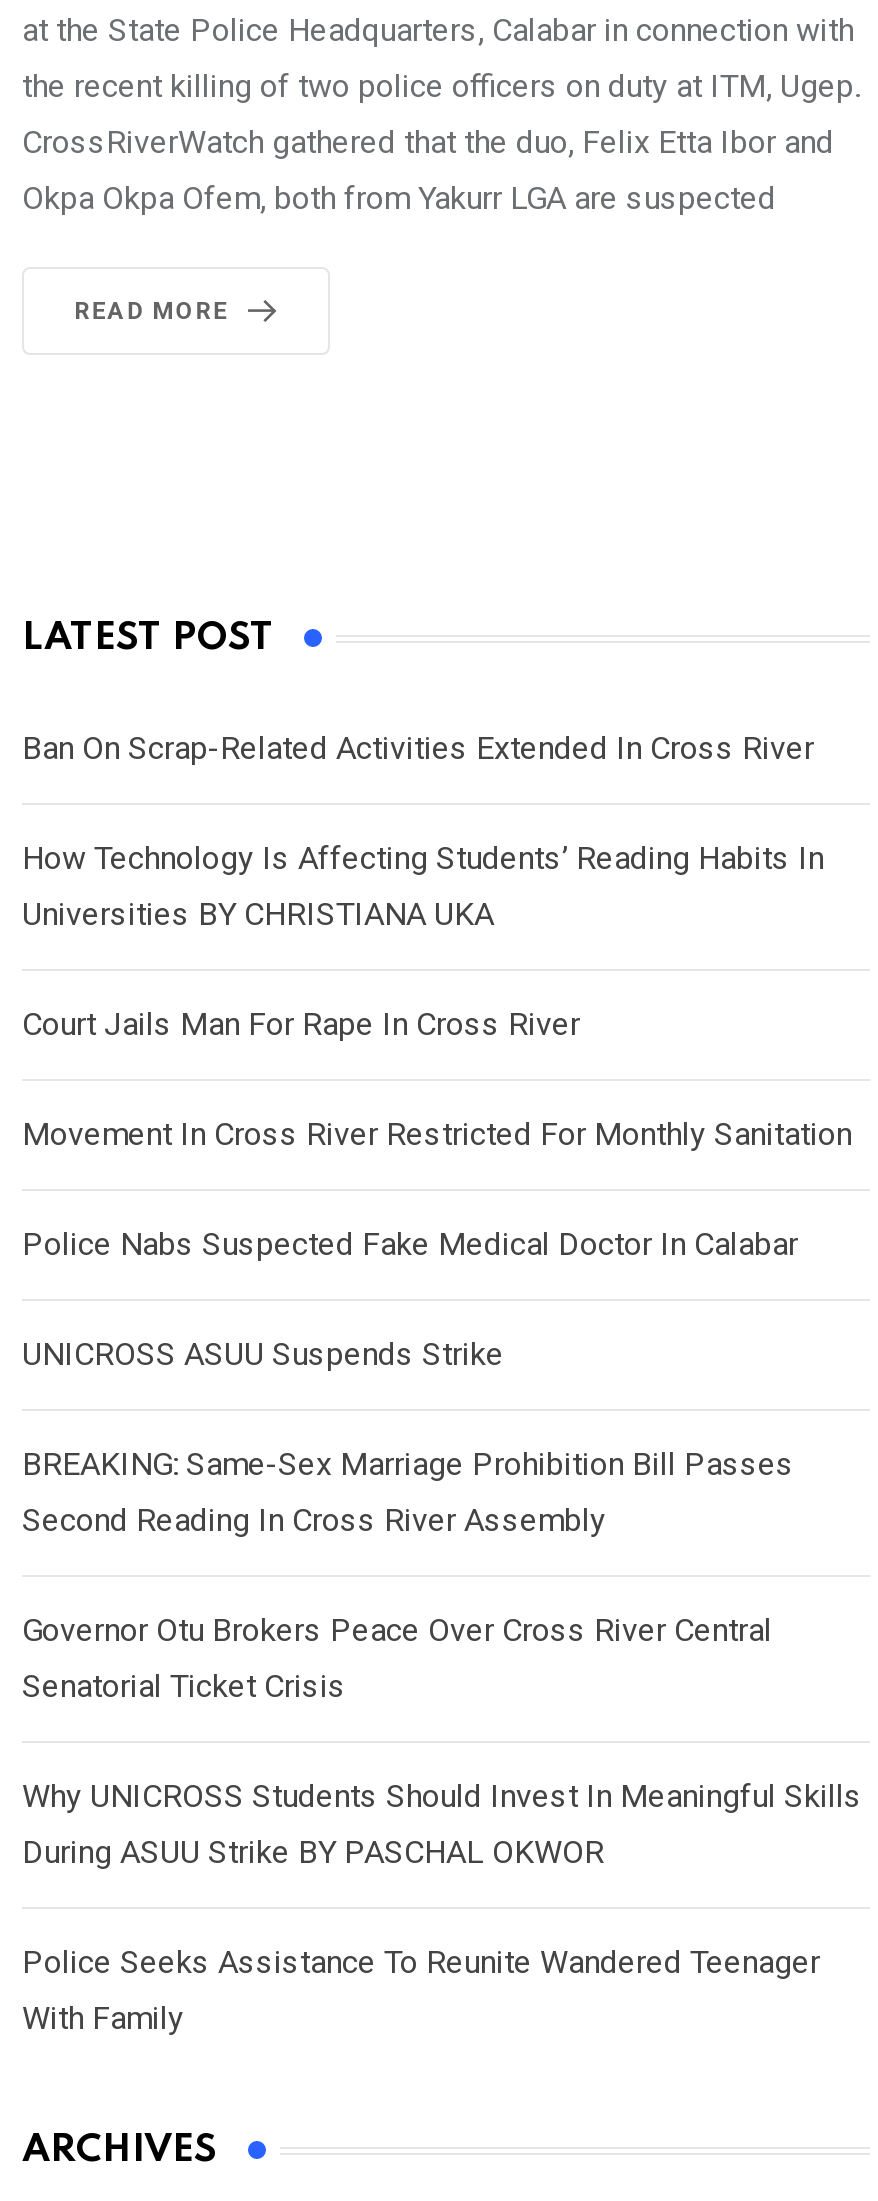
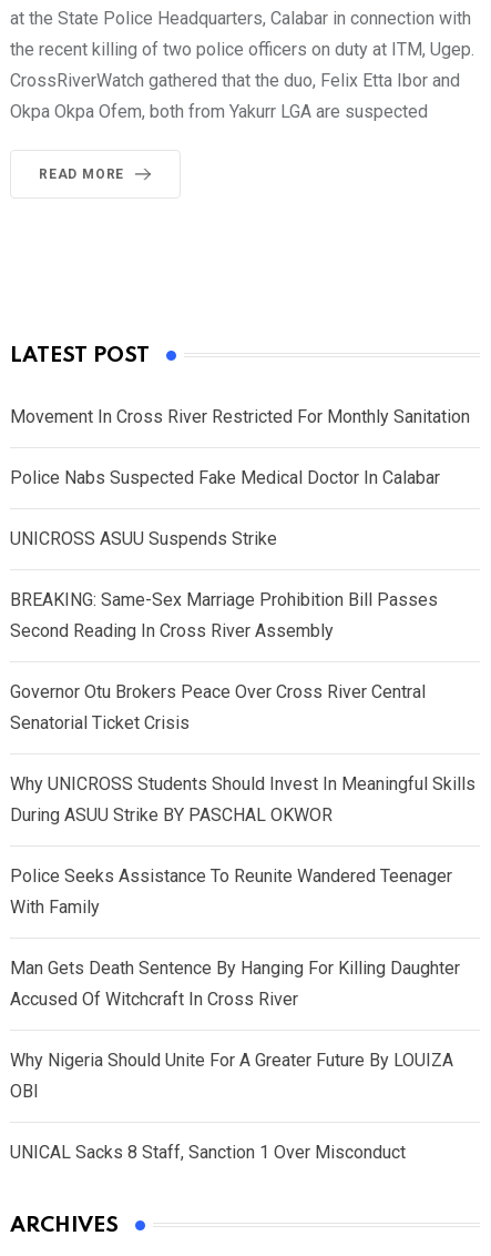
[22,730,824,1044] Ban On Scrap-Related Activities Extended In Cross River | How Technology Is Affecting Students’ Reading Habits In | Universities BY CHRISTIANA UKA | Court Jails Man For Rape In Cross River -> none
moved [22,1116,862,2038] -> [10,406,475,917]: Movement In Cross River Restricted For Monthly Sanitation | Police Nabs Suspected Fake Medical Doctor In Calabar | UNICROSS ASUU Suspends Strike | ... | Police Seeks Assistance To Reunite Wandered Teenager | With Family
none -> [10,957,460,1162] Man Gets Death Sentence By Hanging For Killing Daughter | Accused Of Witchcraft In Cross River | Why Nigeria Should Unite For A Greater Future By LOUIZA | OBI | UNICAL Sacks 8 Staff, Sanction 1 Over Misconduct

